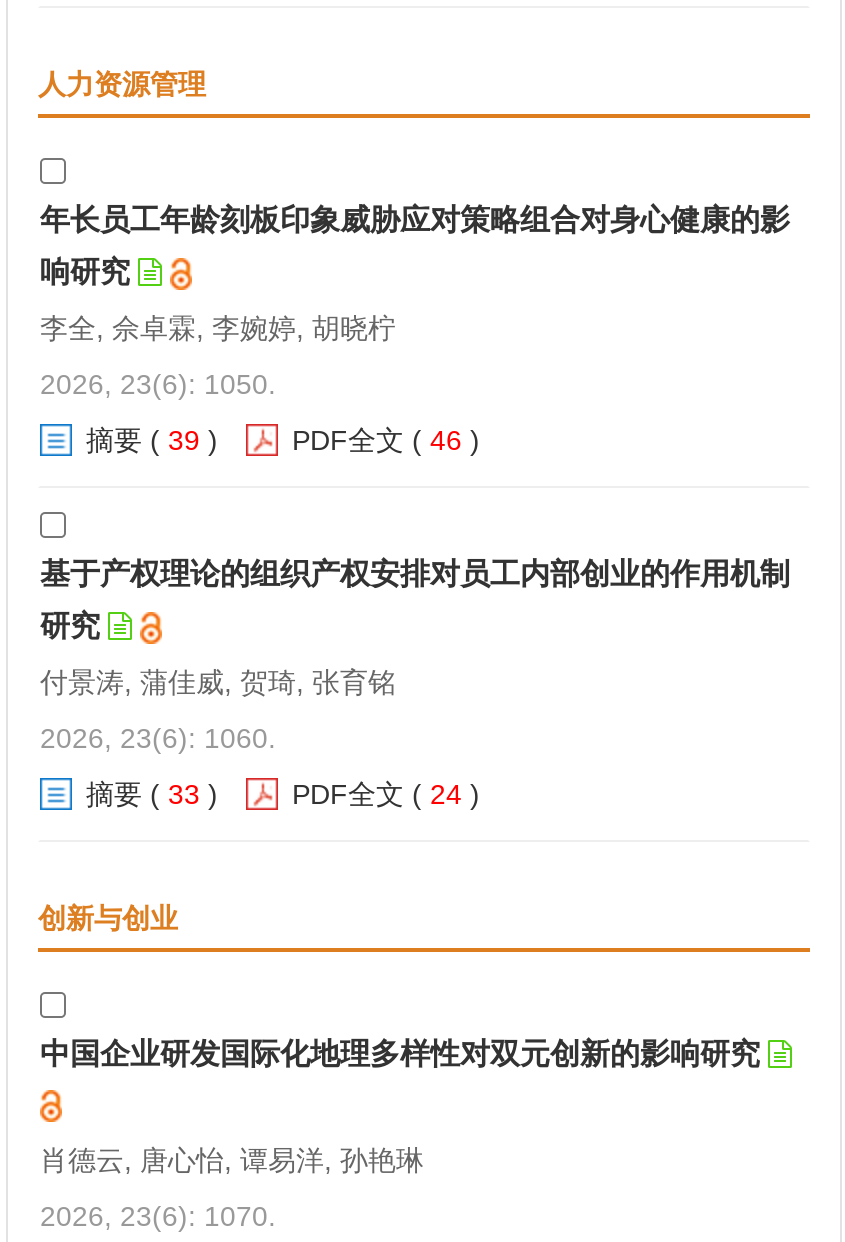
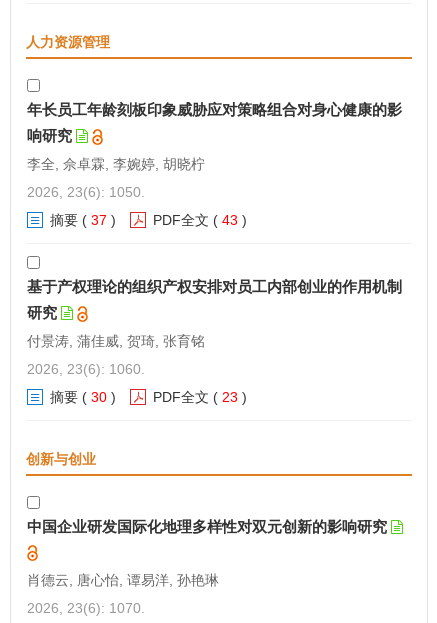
[86,424,226,456] 摘要( 39) -> [50,212,120,228] 摘要( 37)
[292,424,480,456] PDF全文 ( 46) -> [153,212,247,228] PDF全文 ( 43)
[86,778,226,810] 摘要( 33) -> [50,389,120,405] 摘要( 30)
[292,778,480,810] PDF全文 ( 24) -> [153,389,247,405] PDF全文 ( 23)

